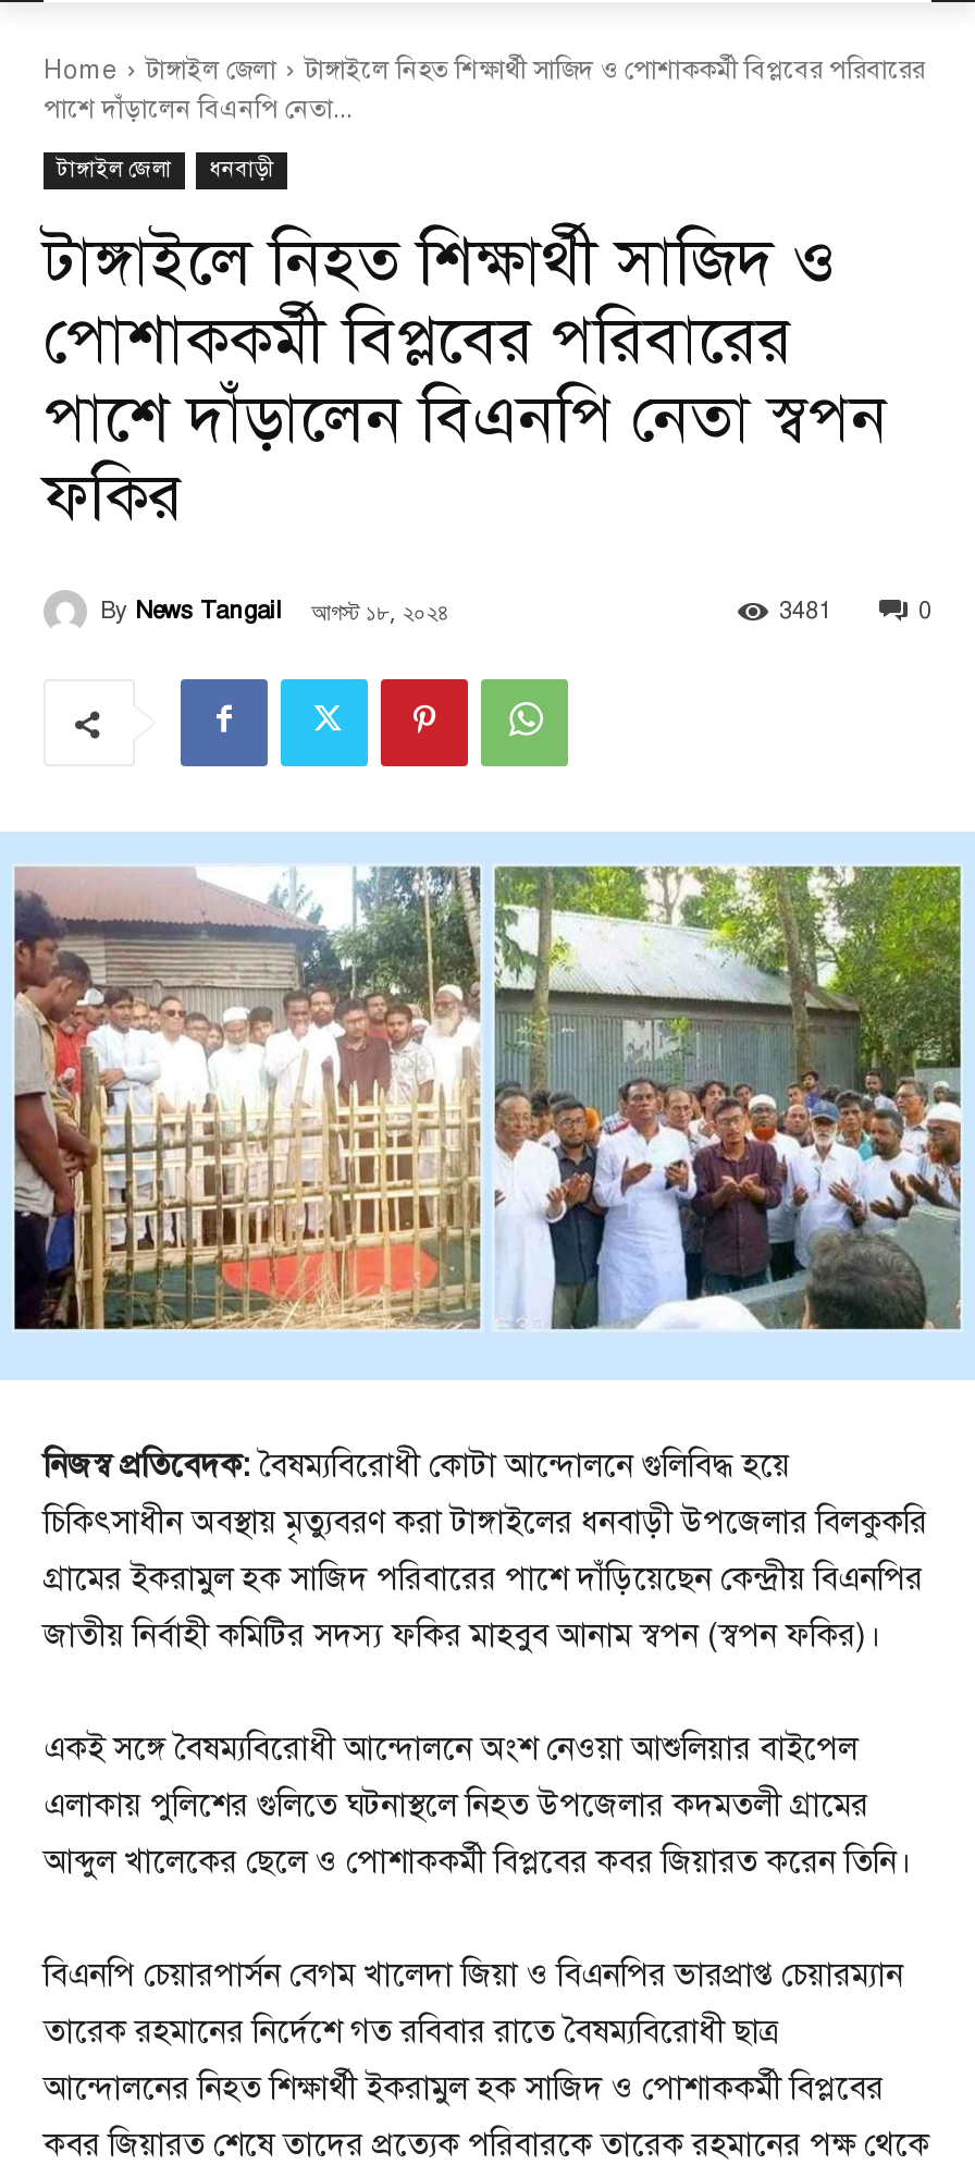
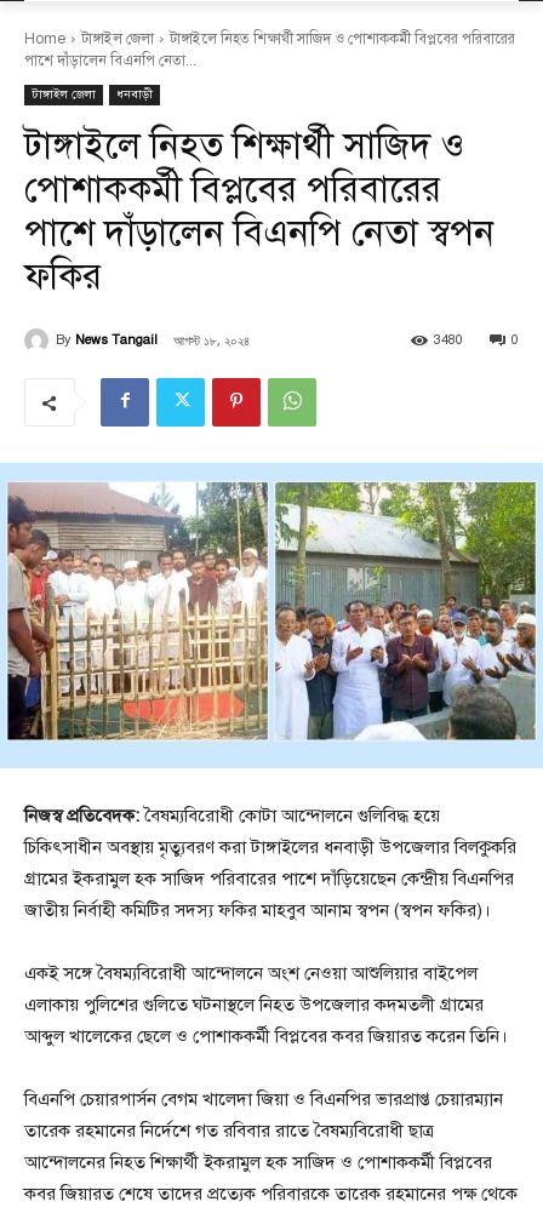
[779,597,831,625] 3481 -> [434,332,463,348] 3480

